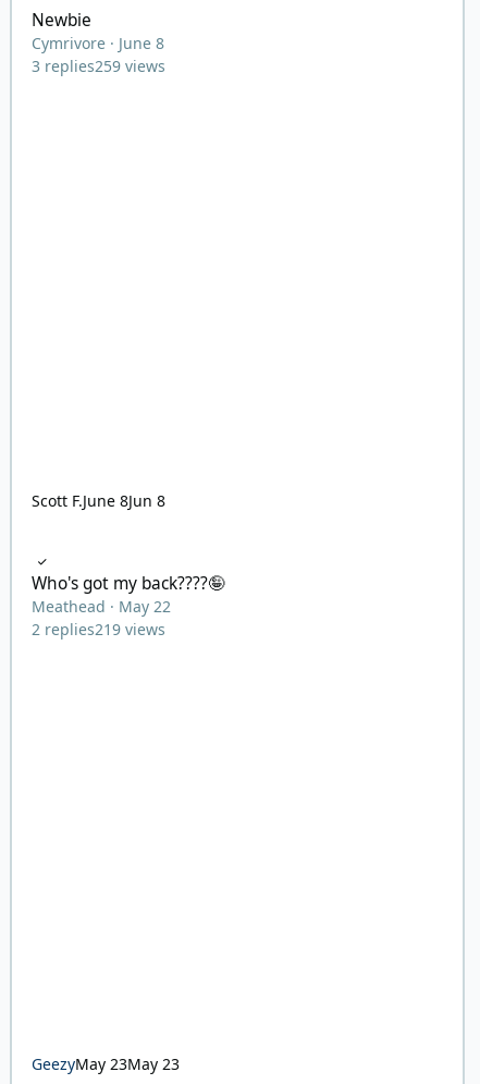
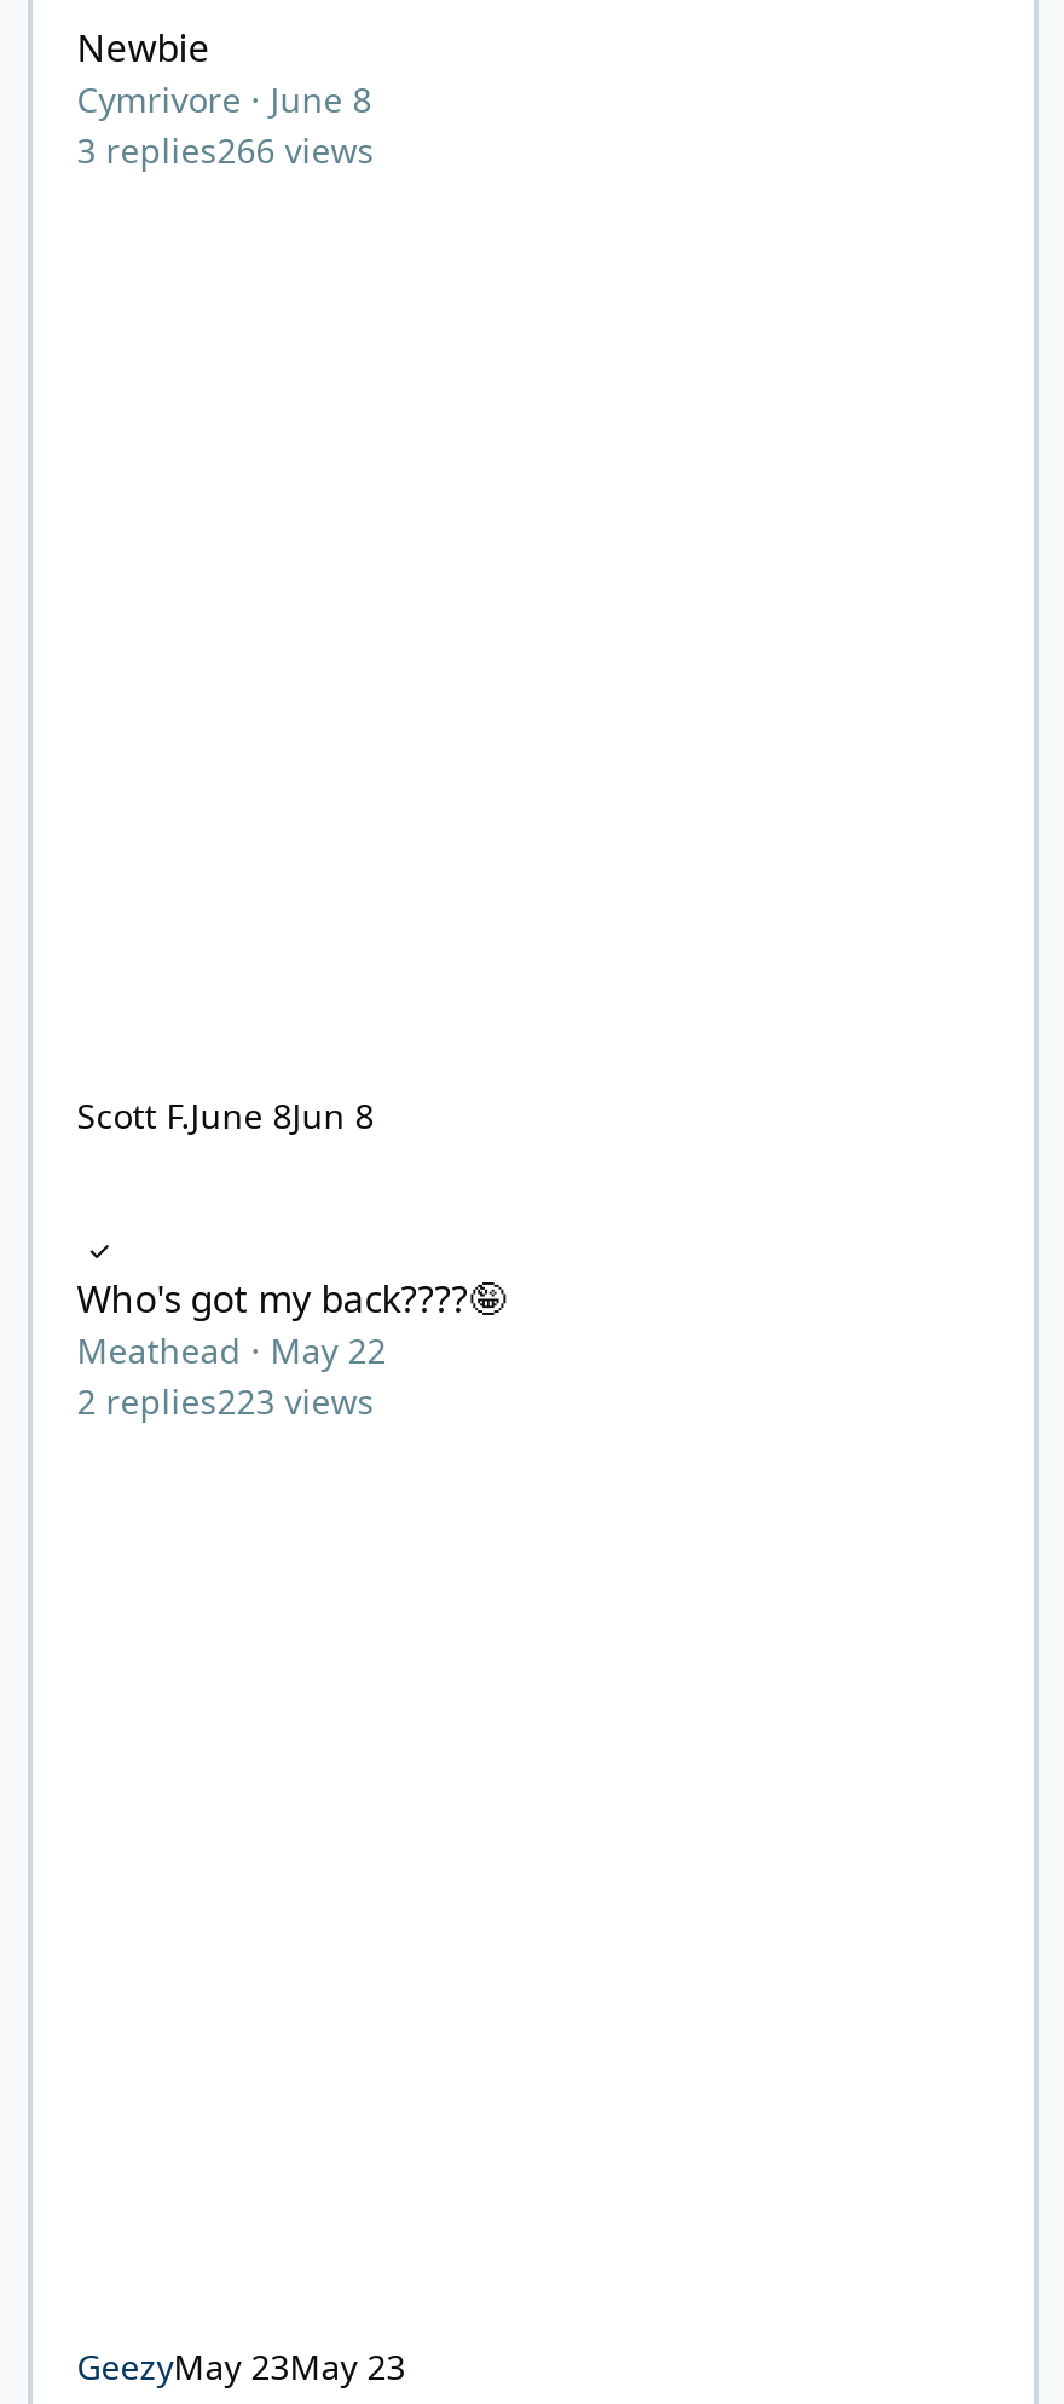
[32,56,166,77] 3 replies259 views -> [77,128,374,174] 3 replies266 views
[32,619,166,640] 2 replies219 views -> [77,1379,374,1425] 2 replies223 views

